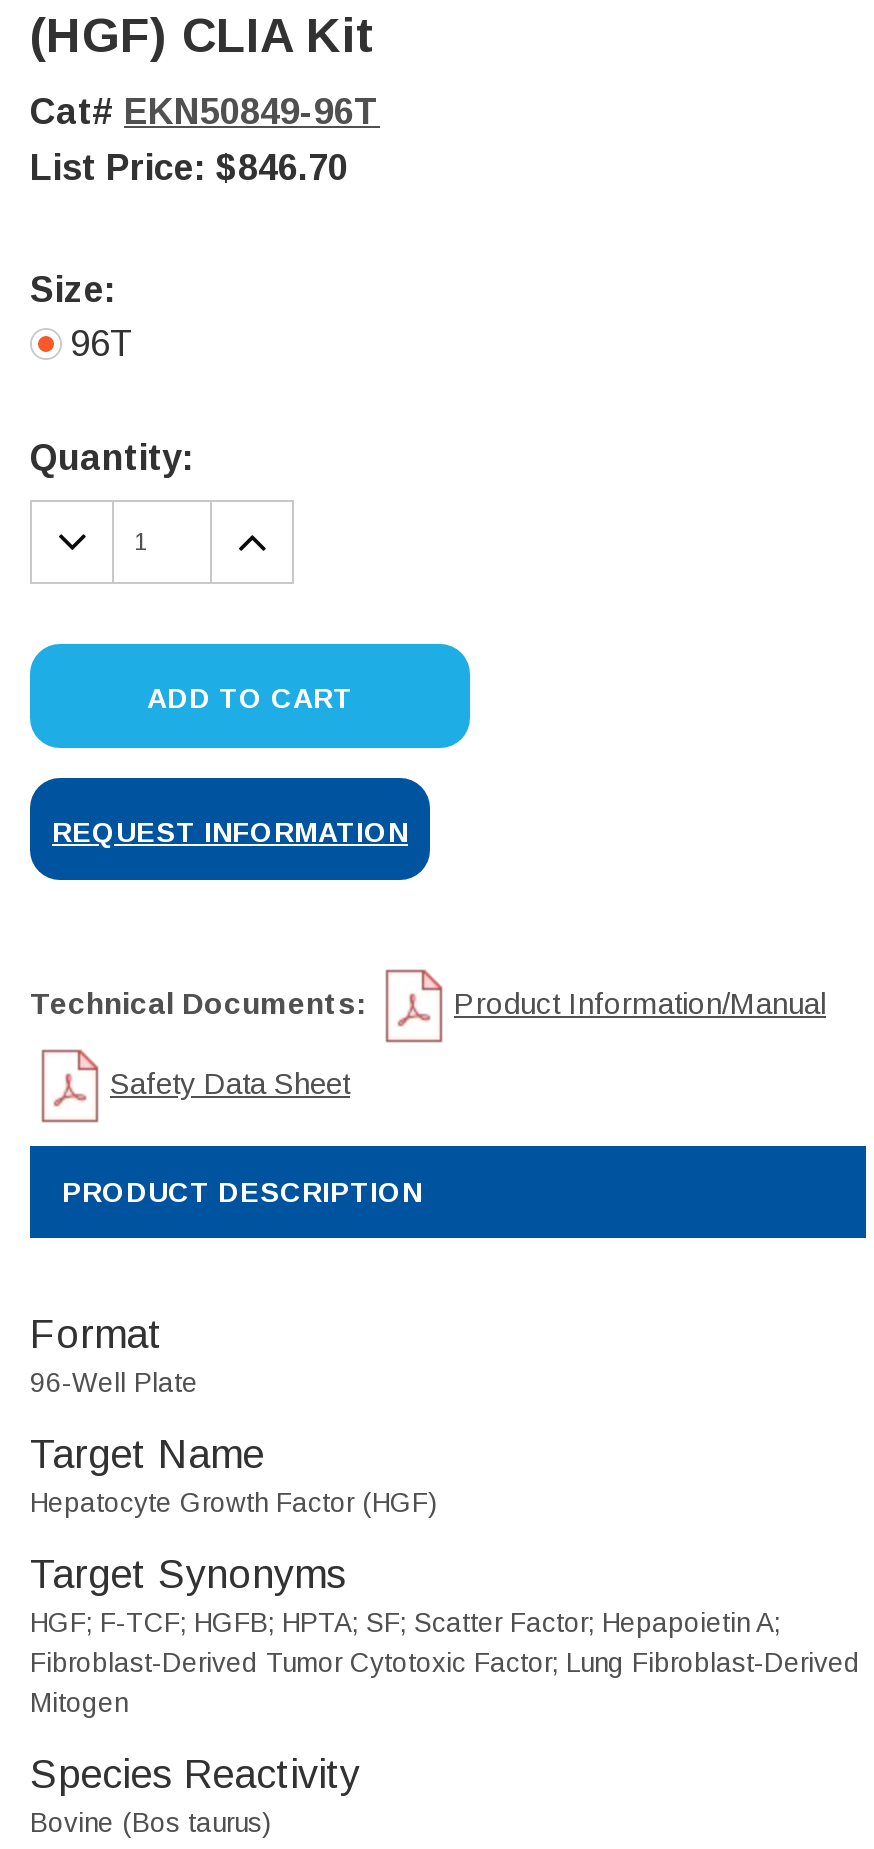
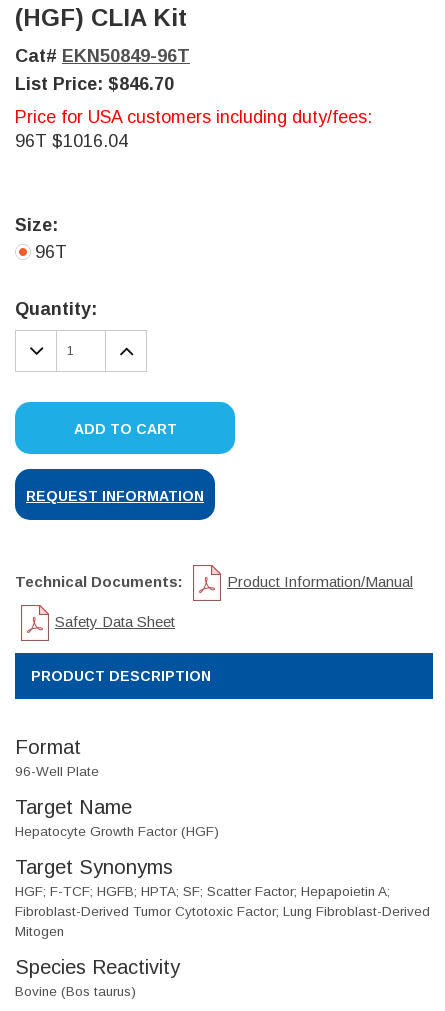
none -> [15,107,372,151] Price for USA customers including duty/fees: | 96T $1016.04

